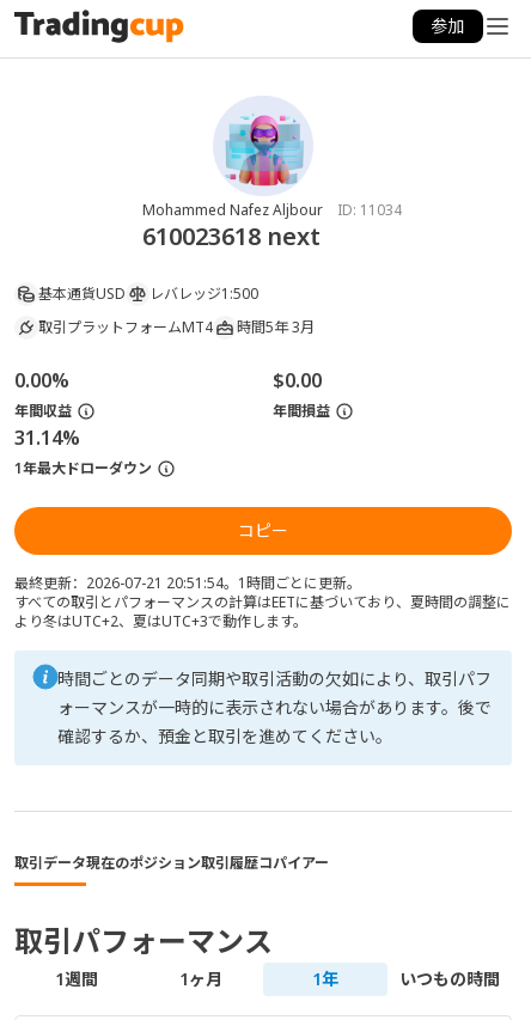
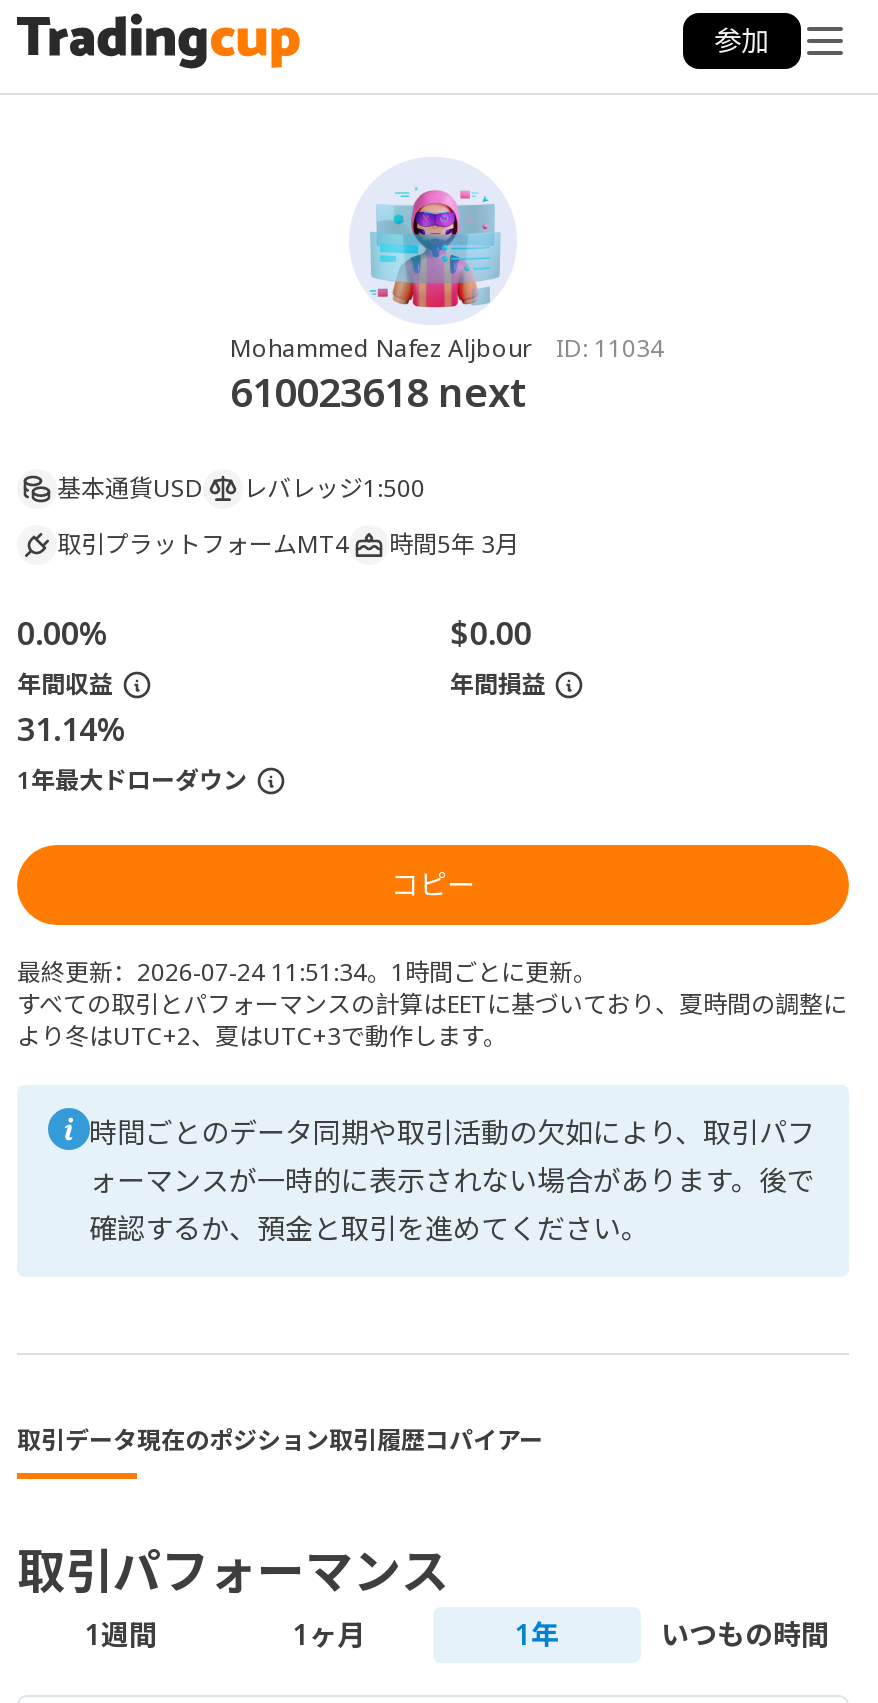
[14,573,361,593] 最終更新：2026-07-21 20:51:54。1時間ごとに更新。 -> [17,955,597,989] 最終更新：2026-07-24 11:51:34。1時間ごとに更新。

